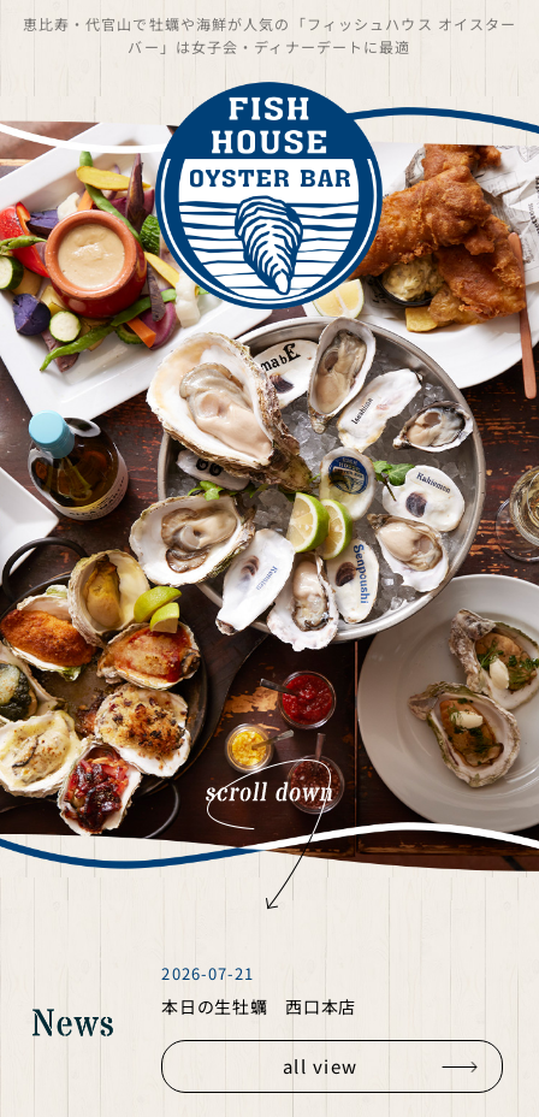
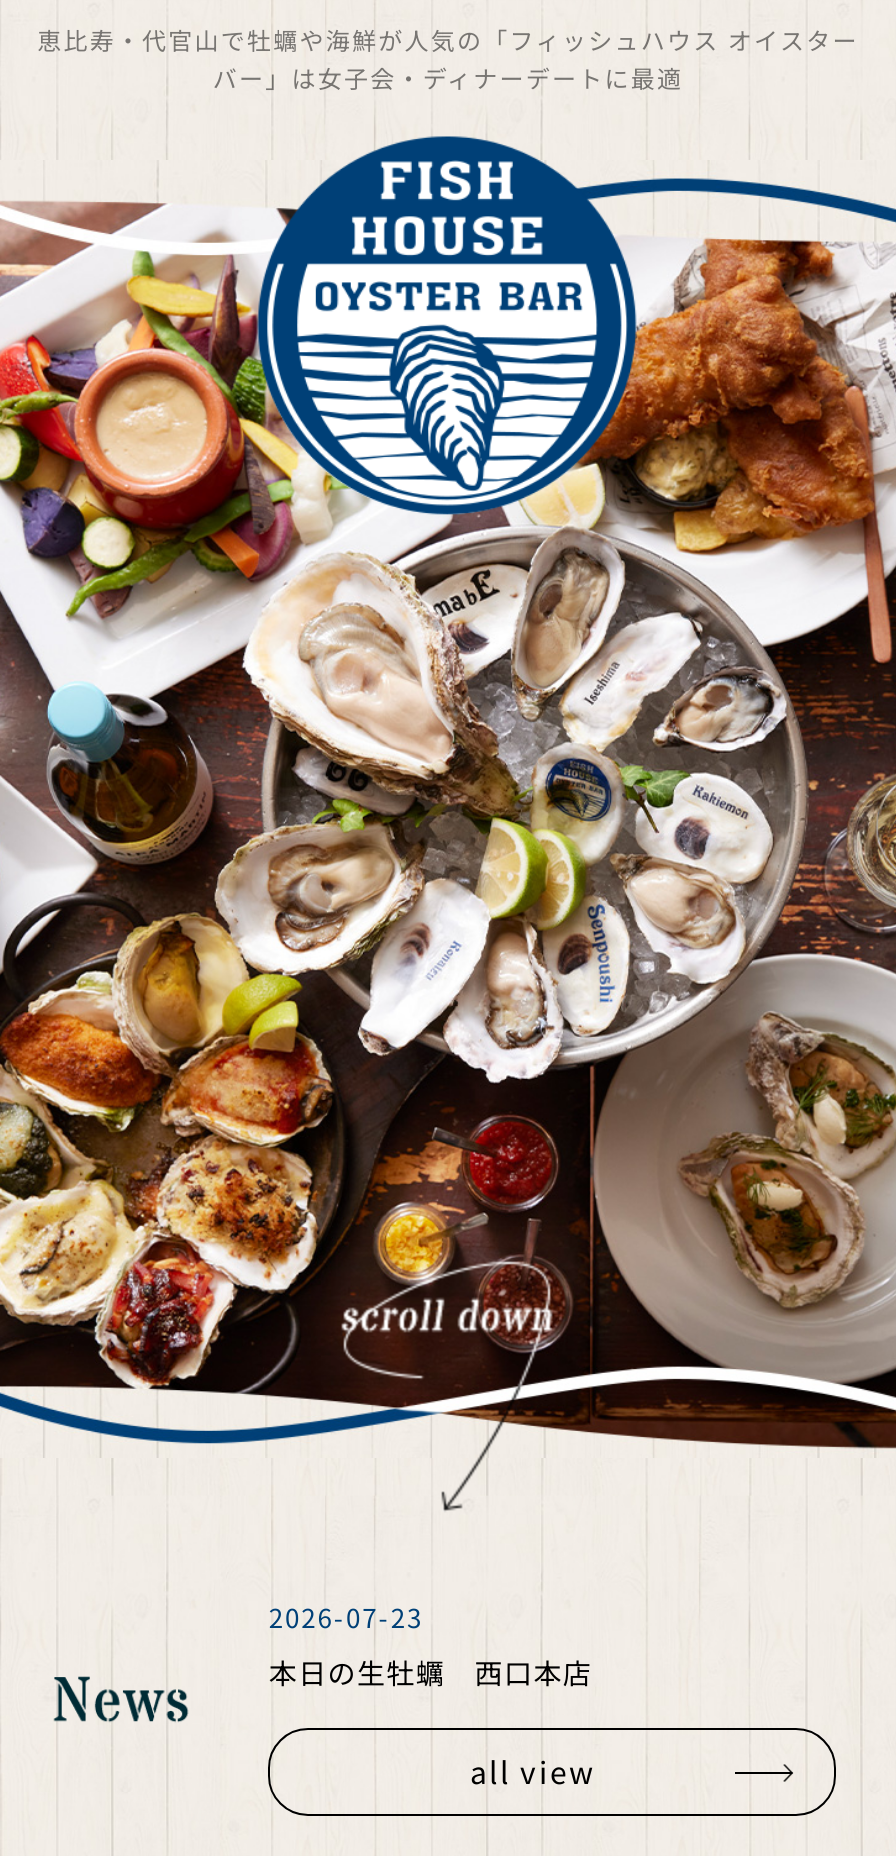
[162,962,255,985] 2026-07-21 -> [269,1599,423,1637] 2026-07-23

